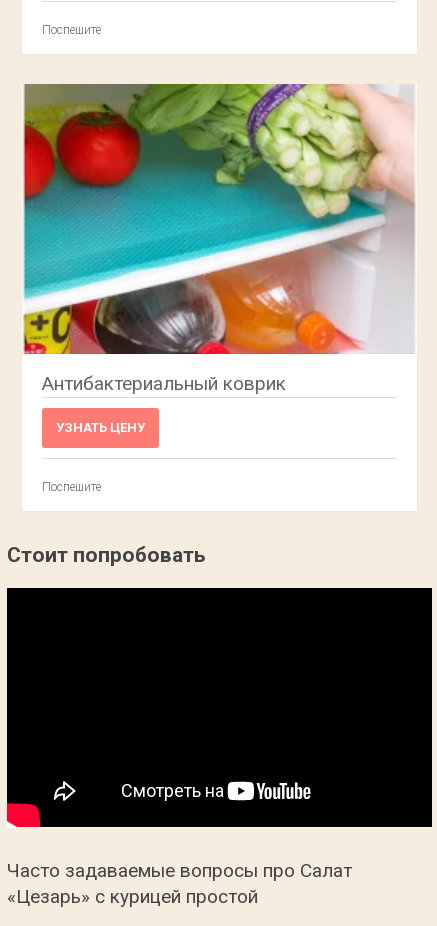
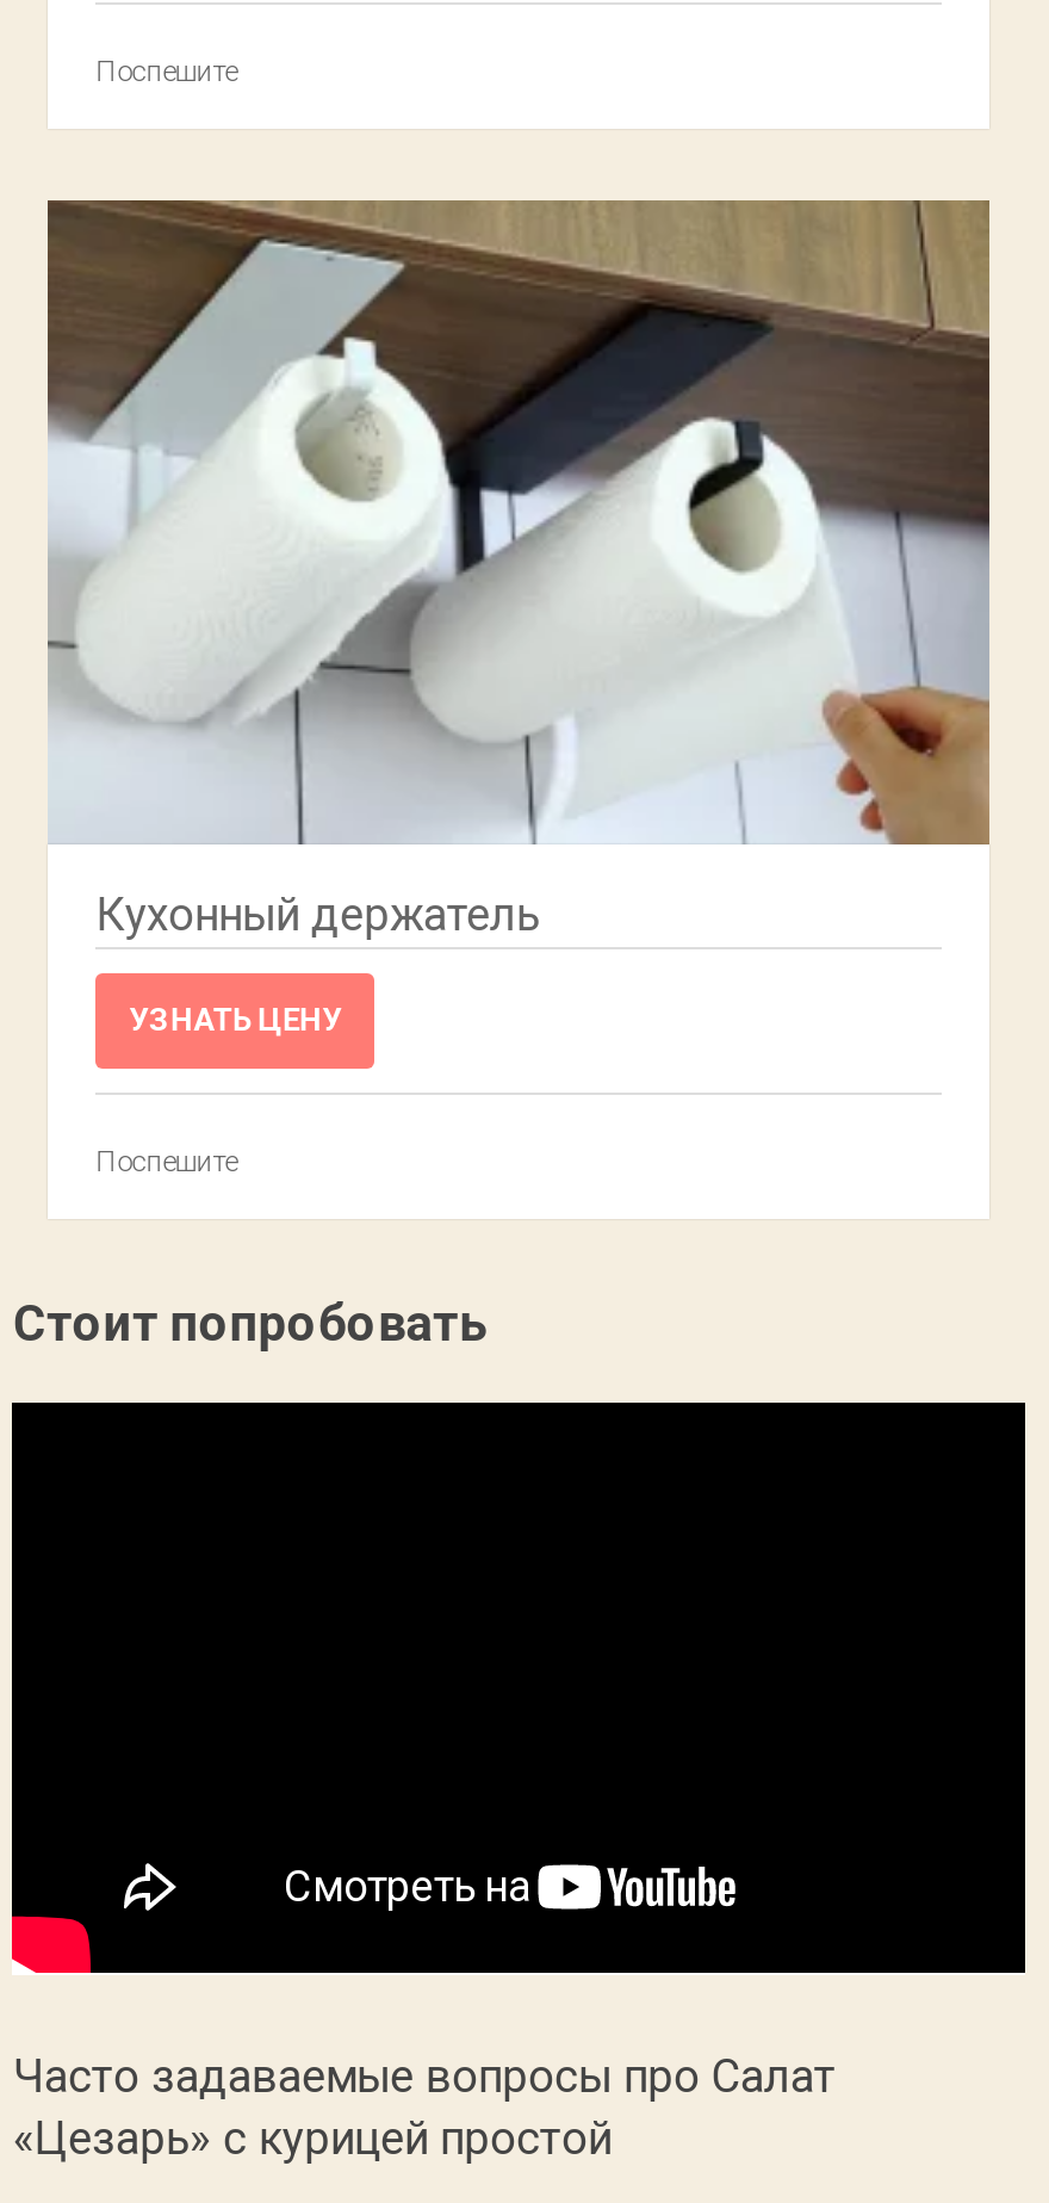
[22,84,417,395] [image] | Антибактериальный коврик -> [45,198,992,942] [image] | Кухонный держатель

